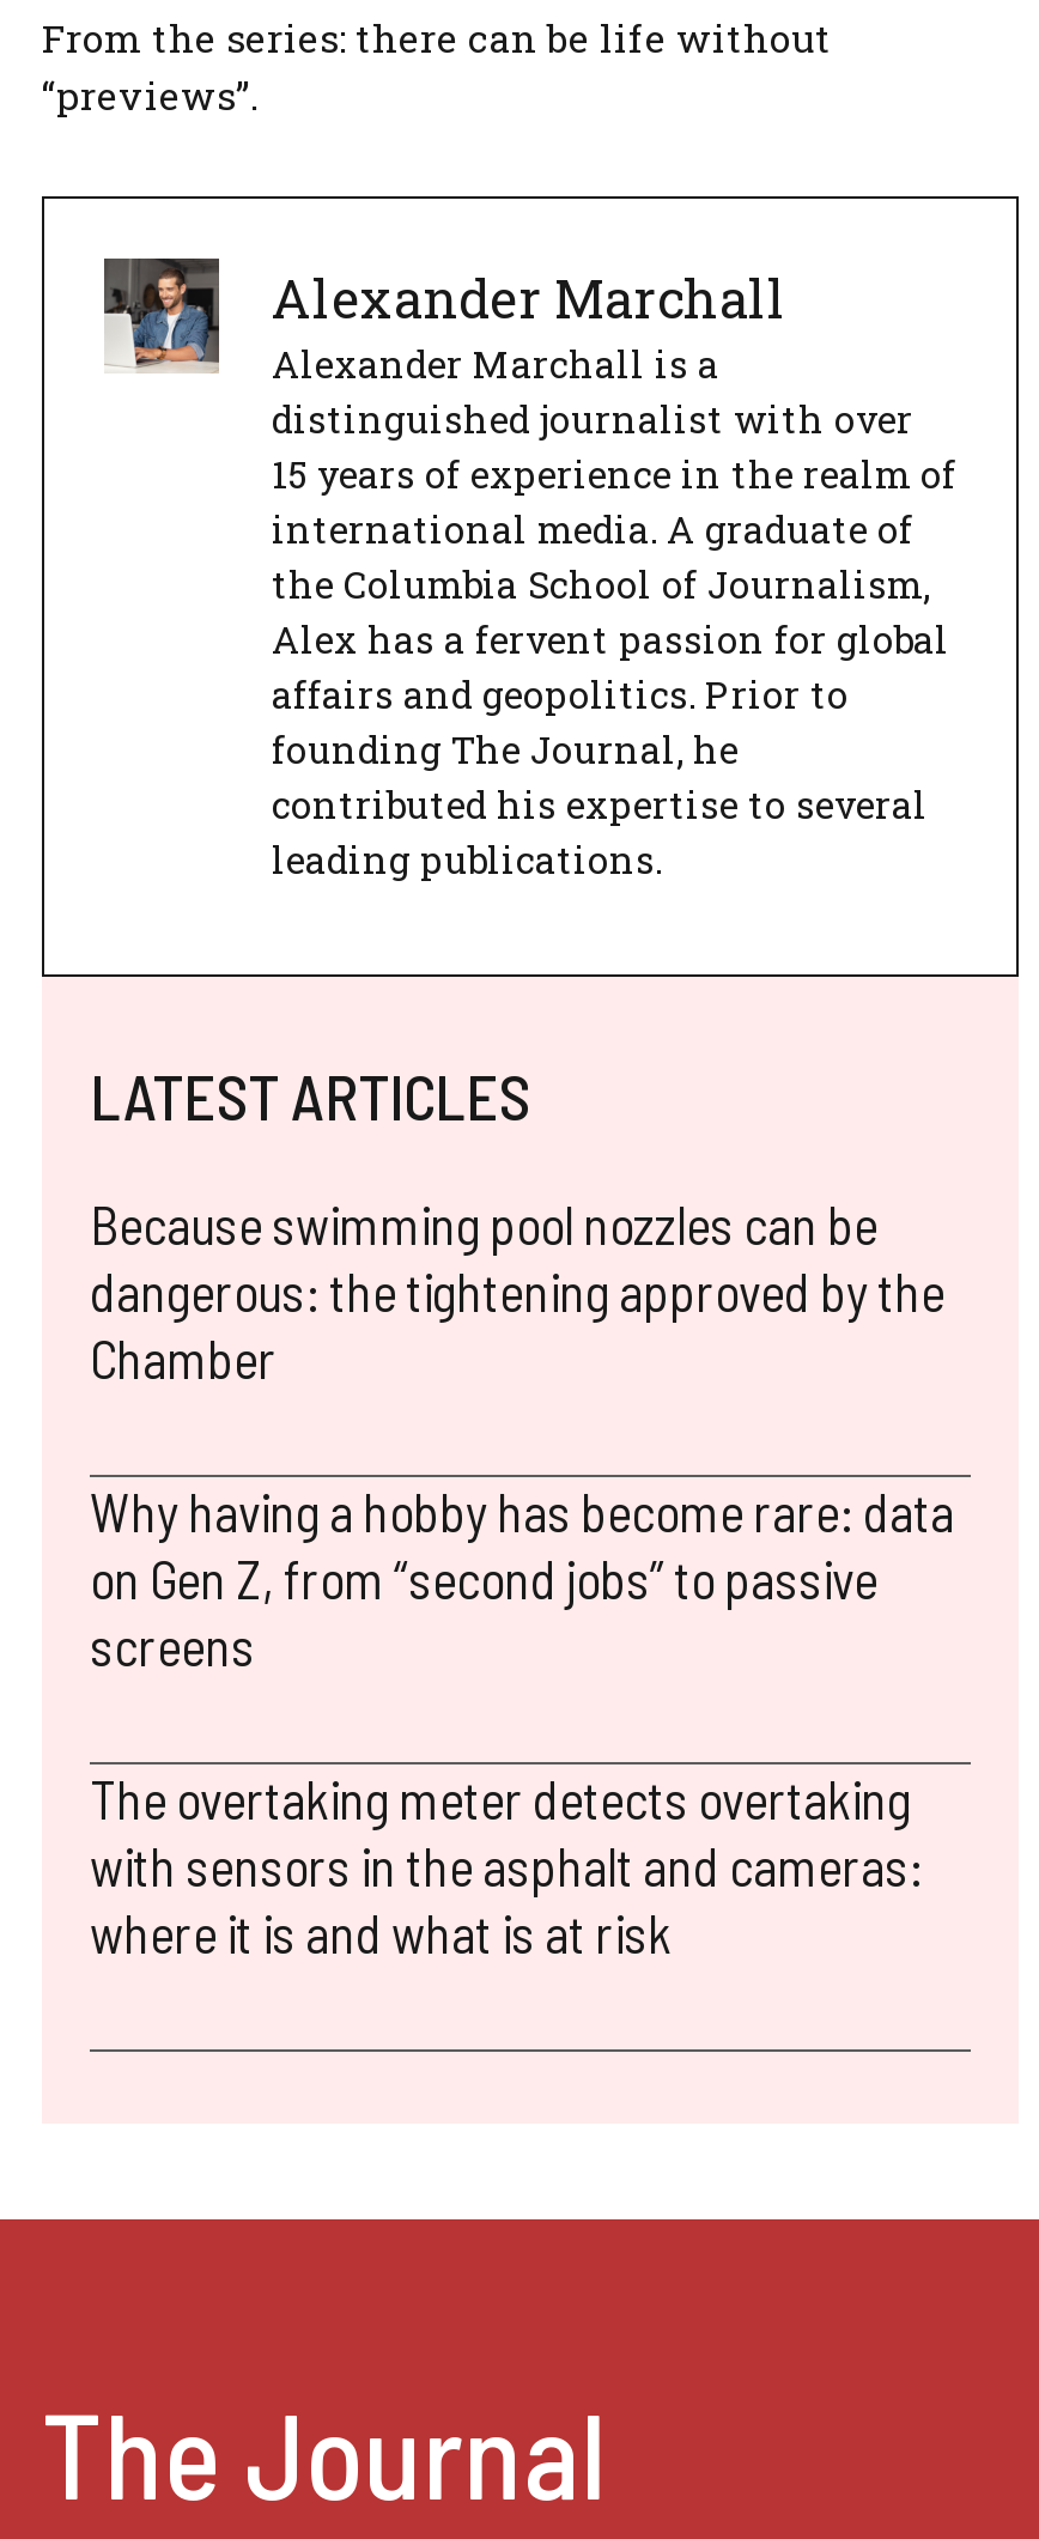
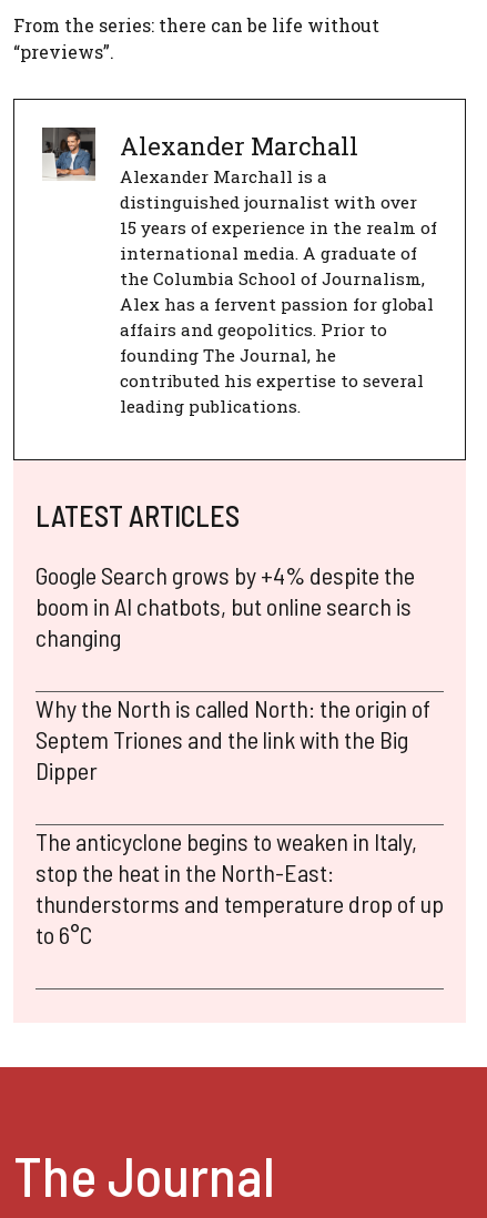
[90,1193,944,1389] Because swimming pool nozzles can be | dangerous: the tightening approved by the | Chamber -> [35,560,415,651] Google Search grows by +4% despite the | boom in AI chatbots, but online search is | changing
[90,1480,954,1676] Why having a hobby has become rare: data | on Gen Z, from “second jobs” to passive | screens -> [35,694,430,784] Why the North is called North: the origin of | Septem Triones and the link with the Big | Dipper
[90,1767,923,1964] The overtaking meter detects overtaking | with sensors in the asphalt and cameras: | where it is and what is at risk -> [35,827,444,949] The anticyclone begins to weaken in Italy, | stop the heat in the North-East: | thunderstorms and temperature drop of up | to 6°C

